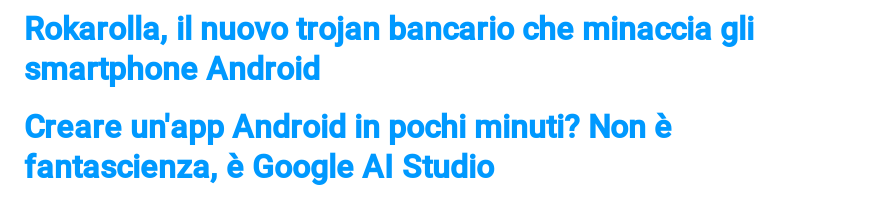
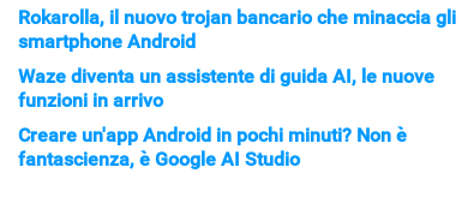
none -> [18,65,434,112] Waze diventa un assistente di guida AI, le nuove | funzioni in arrivo

